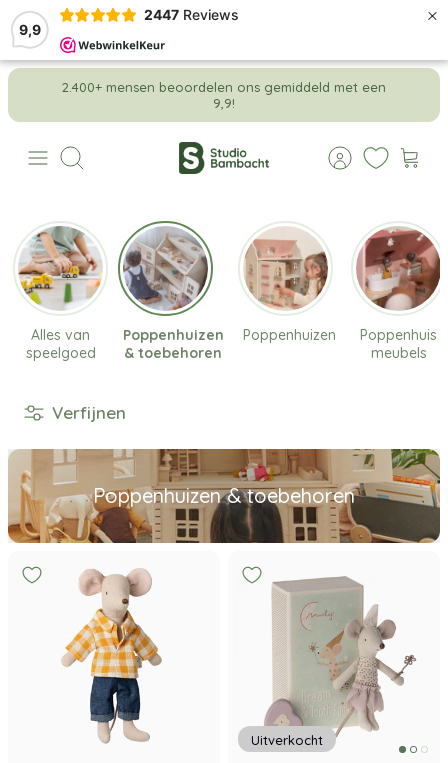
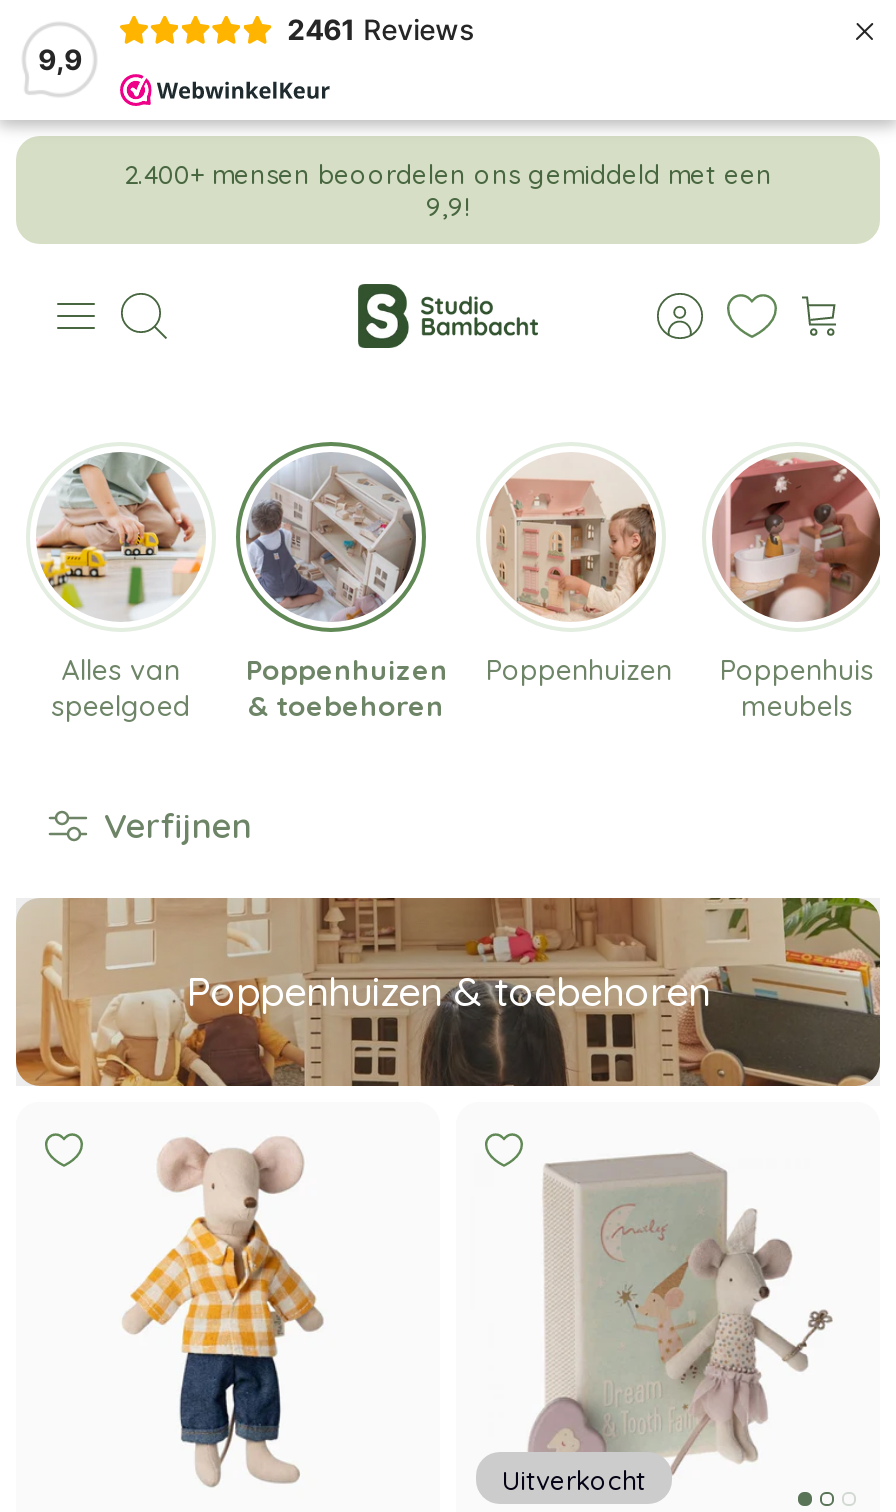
[144,6,239,23] 2447 Reviews -> [287,12,475,46] 2461 Reviews

